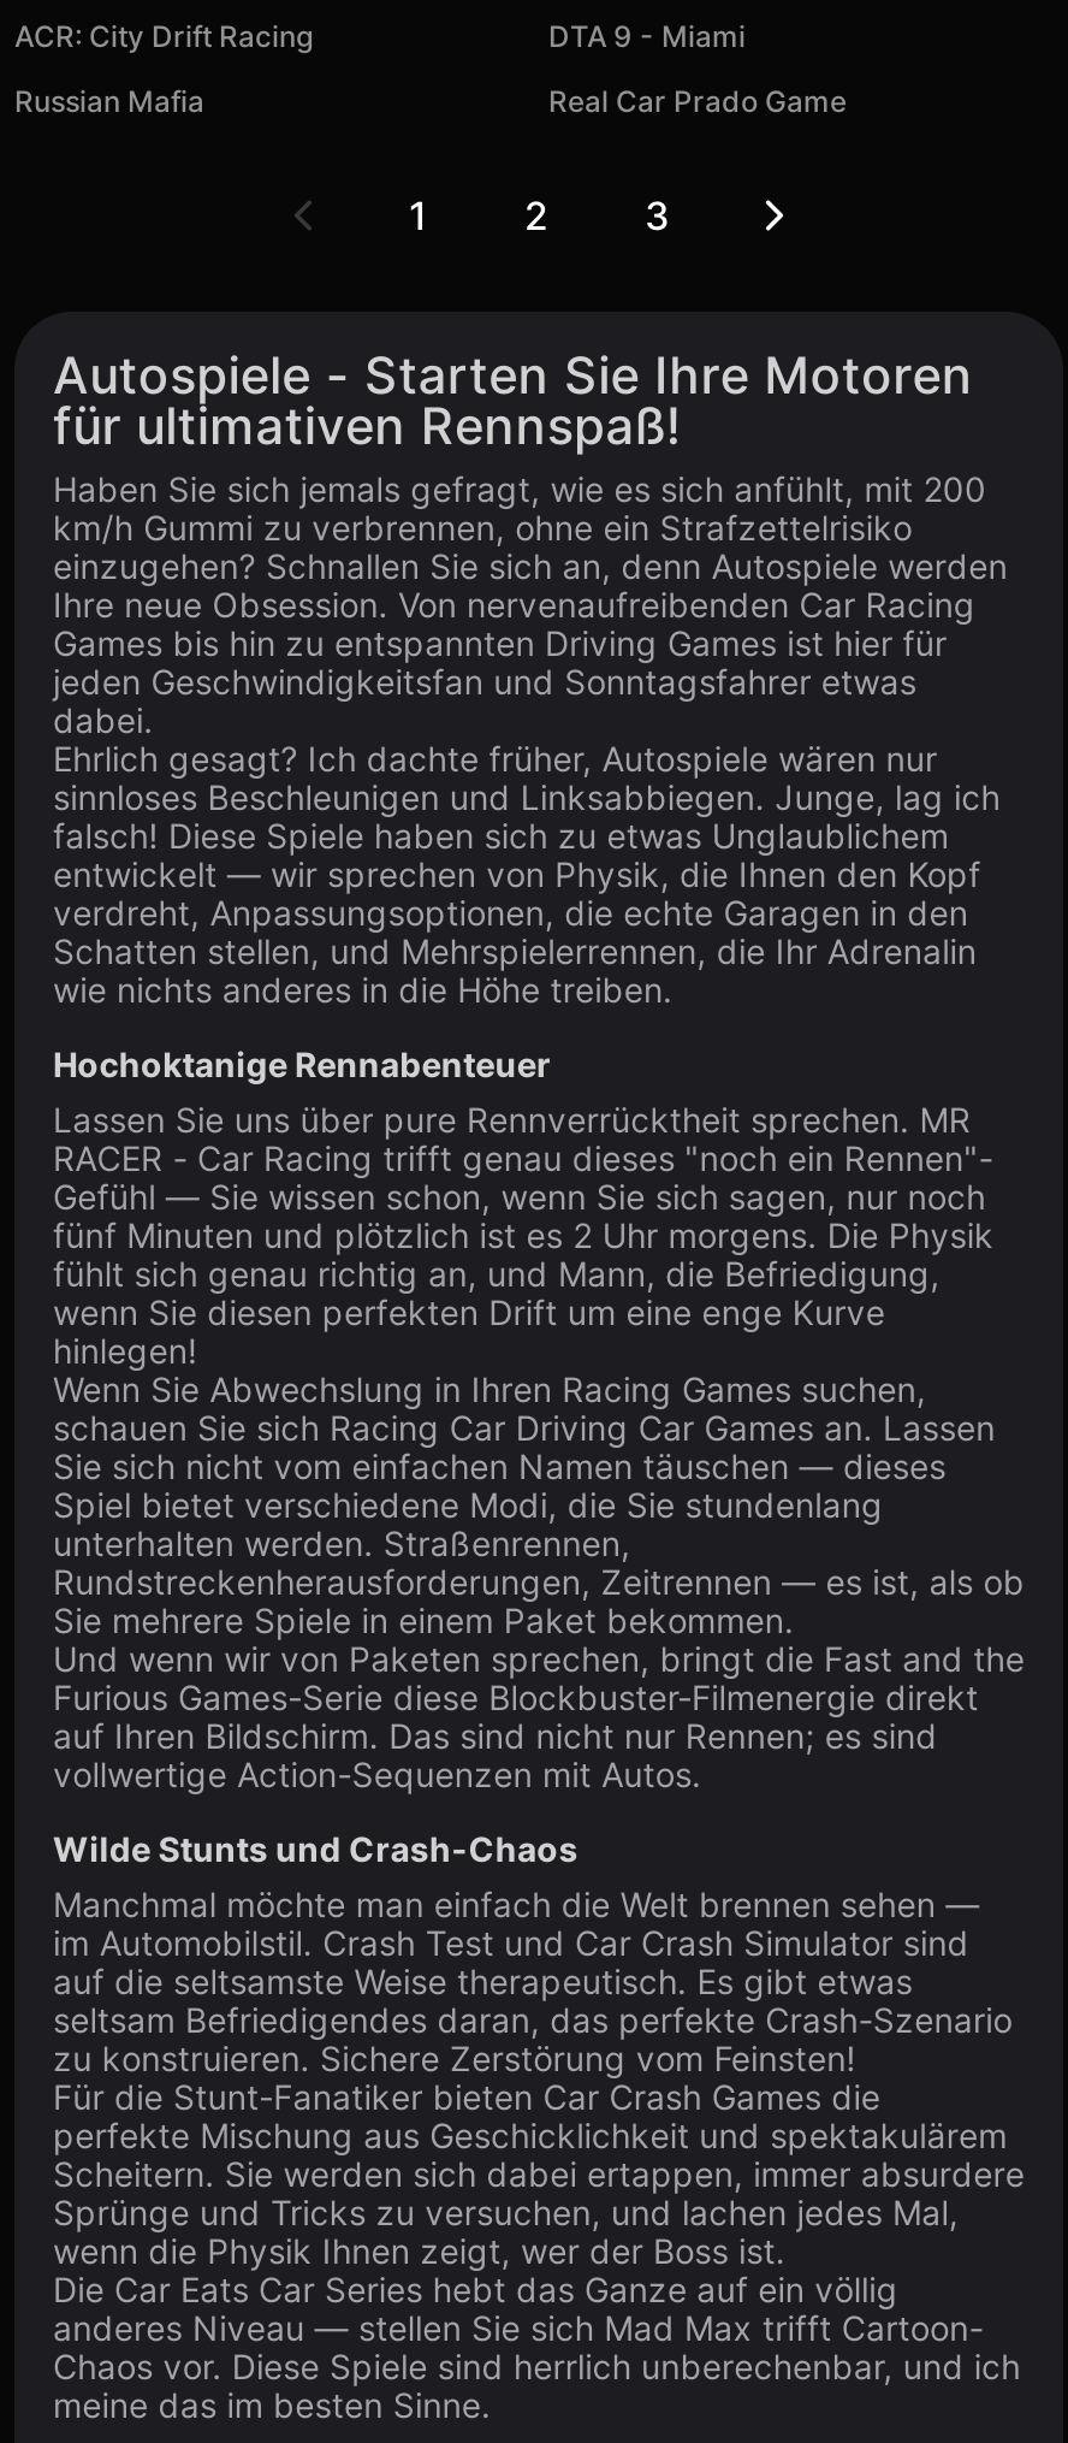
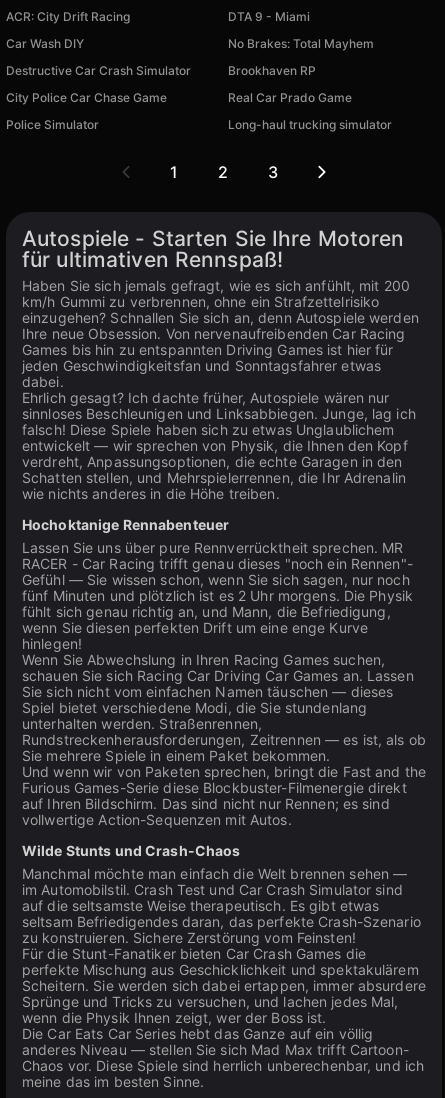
[14,83,204,119] Russian Mafia -> [6,36,374,105] Car Wash DIY | No Brakes: Total Mayhem | Destructive Car Crash Simulator | Brookhaven RP | City Police Car Chase Game
none -> [6,117,392,132] Police Simulator | Long-haul trucking simulator

